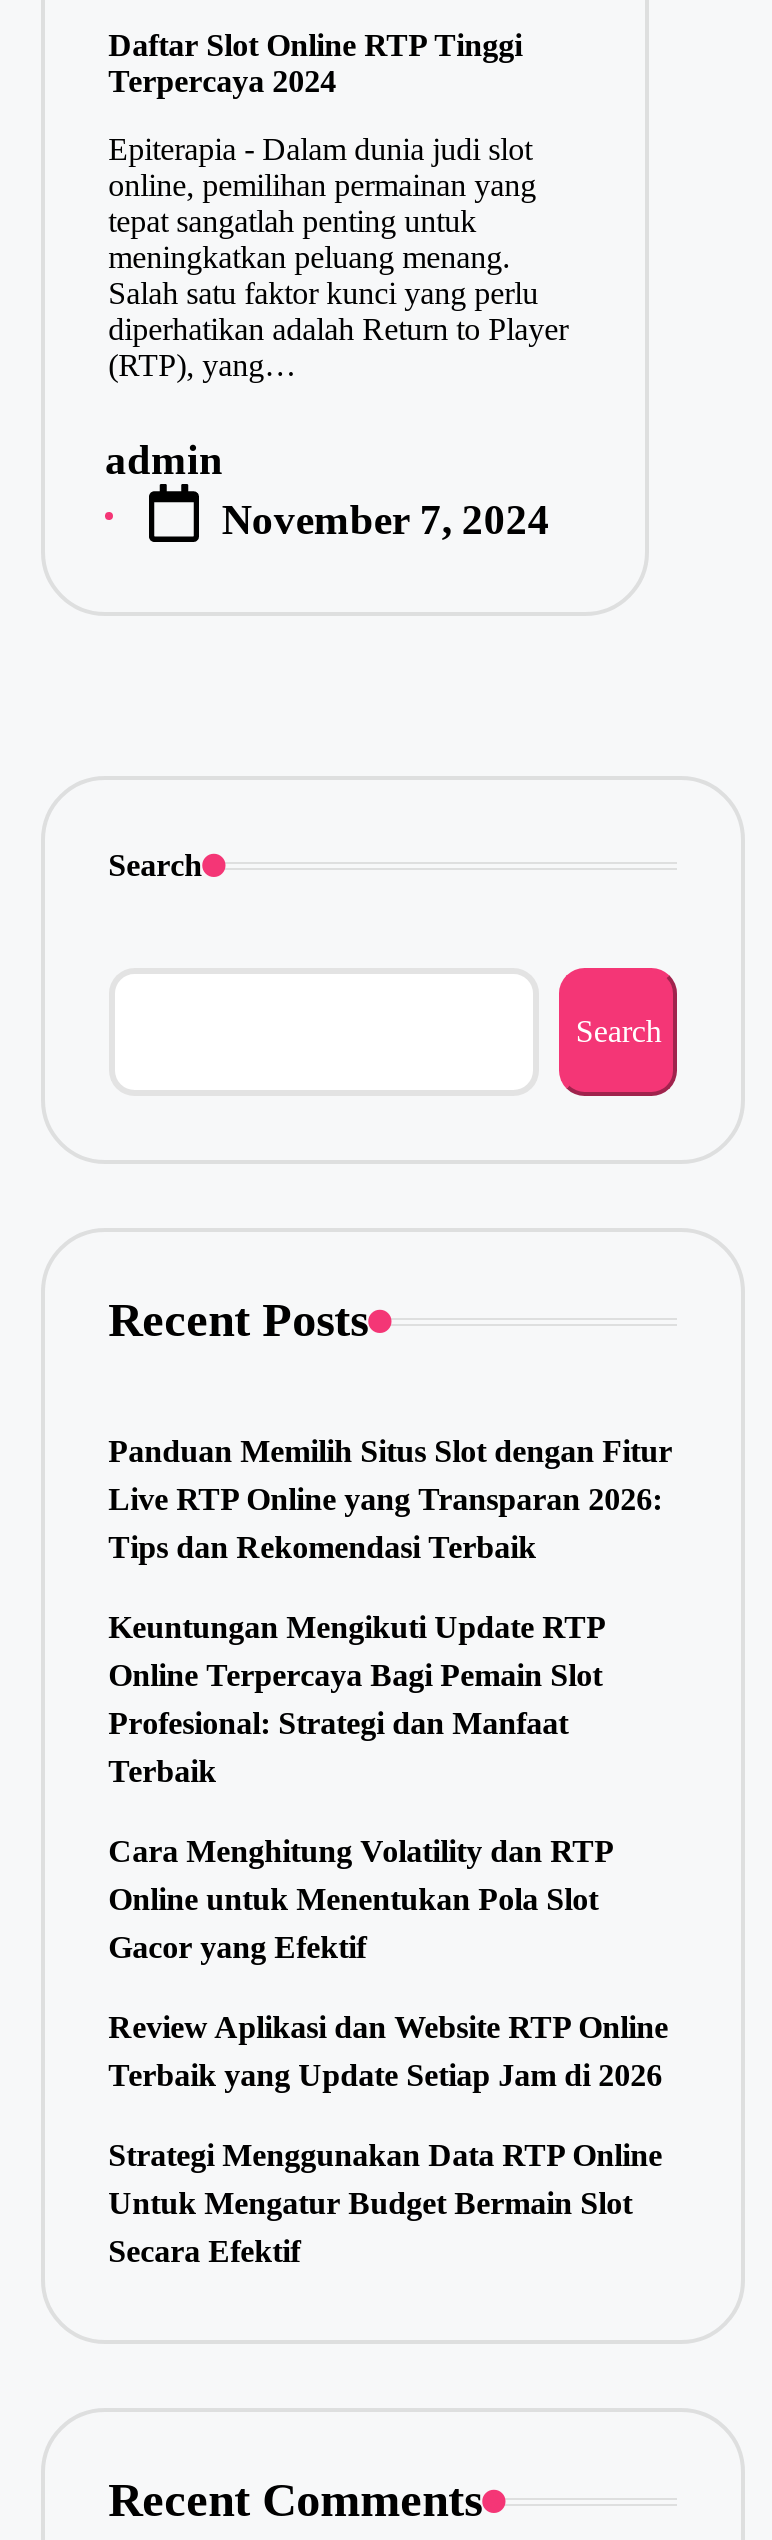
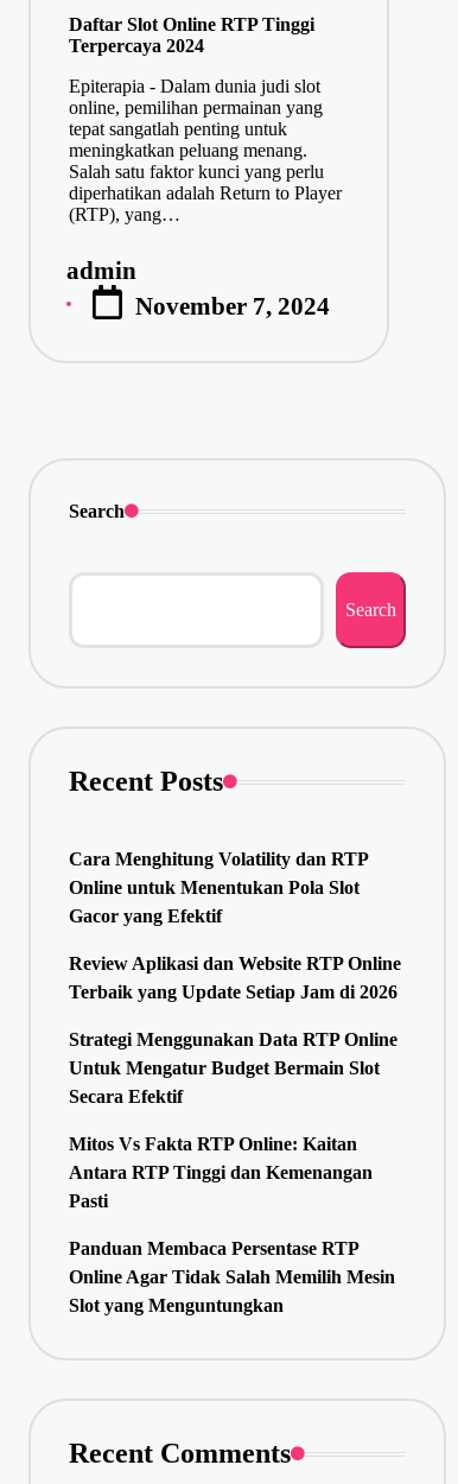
[108,1434,672,1788] Panduan Memilih Situs Slot dengan Fitur | Live RTP Online yang Transparan 2026: | Tips dan Rekomendasi Terbaik | Keuntungan Mengikuti Update RTP | Online Terpercaya Bagi Pemain Slot | Profesional: Strategi dan Manfaat | Terbaik -> none
moved [108,1834,668,2268] -> [68,849,401,1107]: Cara Menghitung Volatility dan RTP | Online untuk Menentukan Pola Slot | Gacor yang Efektif | Review Aplikasi dan Website RTP Online | Terbaik yang Update Setiap Jam di 2026 | Strategi Menggunakan Data RTP Online | Untuk Mengatur Budget Bermain Slot | Secara Efektif
none -> [68,1134,395,1316] Mitos Vs Fakta RTP Online: Kaitan | Antara RTP Tinggi dan Kemenangan | Pasti | Panduan Membaca Persentase RTP | Online Agar Tidak Salah Memilih Mesin | Slot yang Menguntungkan

